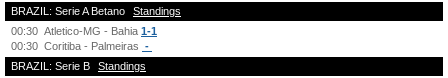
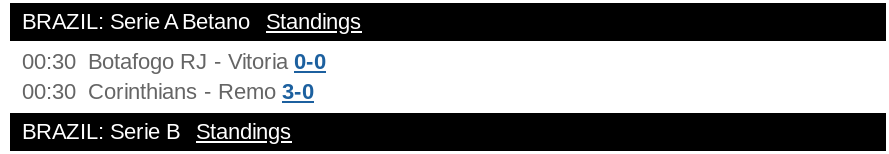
[11,25,157,52] 00:30 Atletico-MG - Bahia 1-1 | 00:30 Coritiba - Palmeiras - -> [22,49,326,103] 00:30 Botafogo RJ - Vitoria 0-0 | 00:30 Corinthians - Remo 3-0

